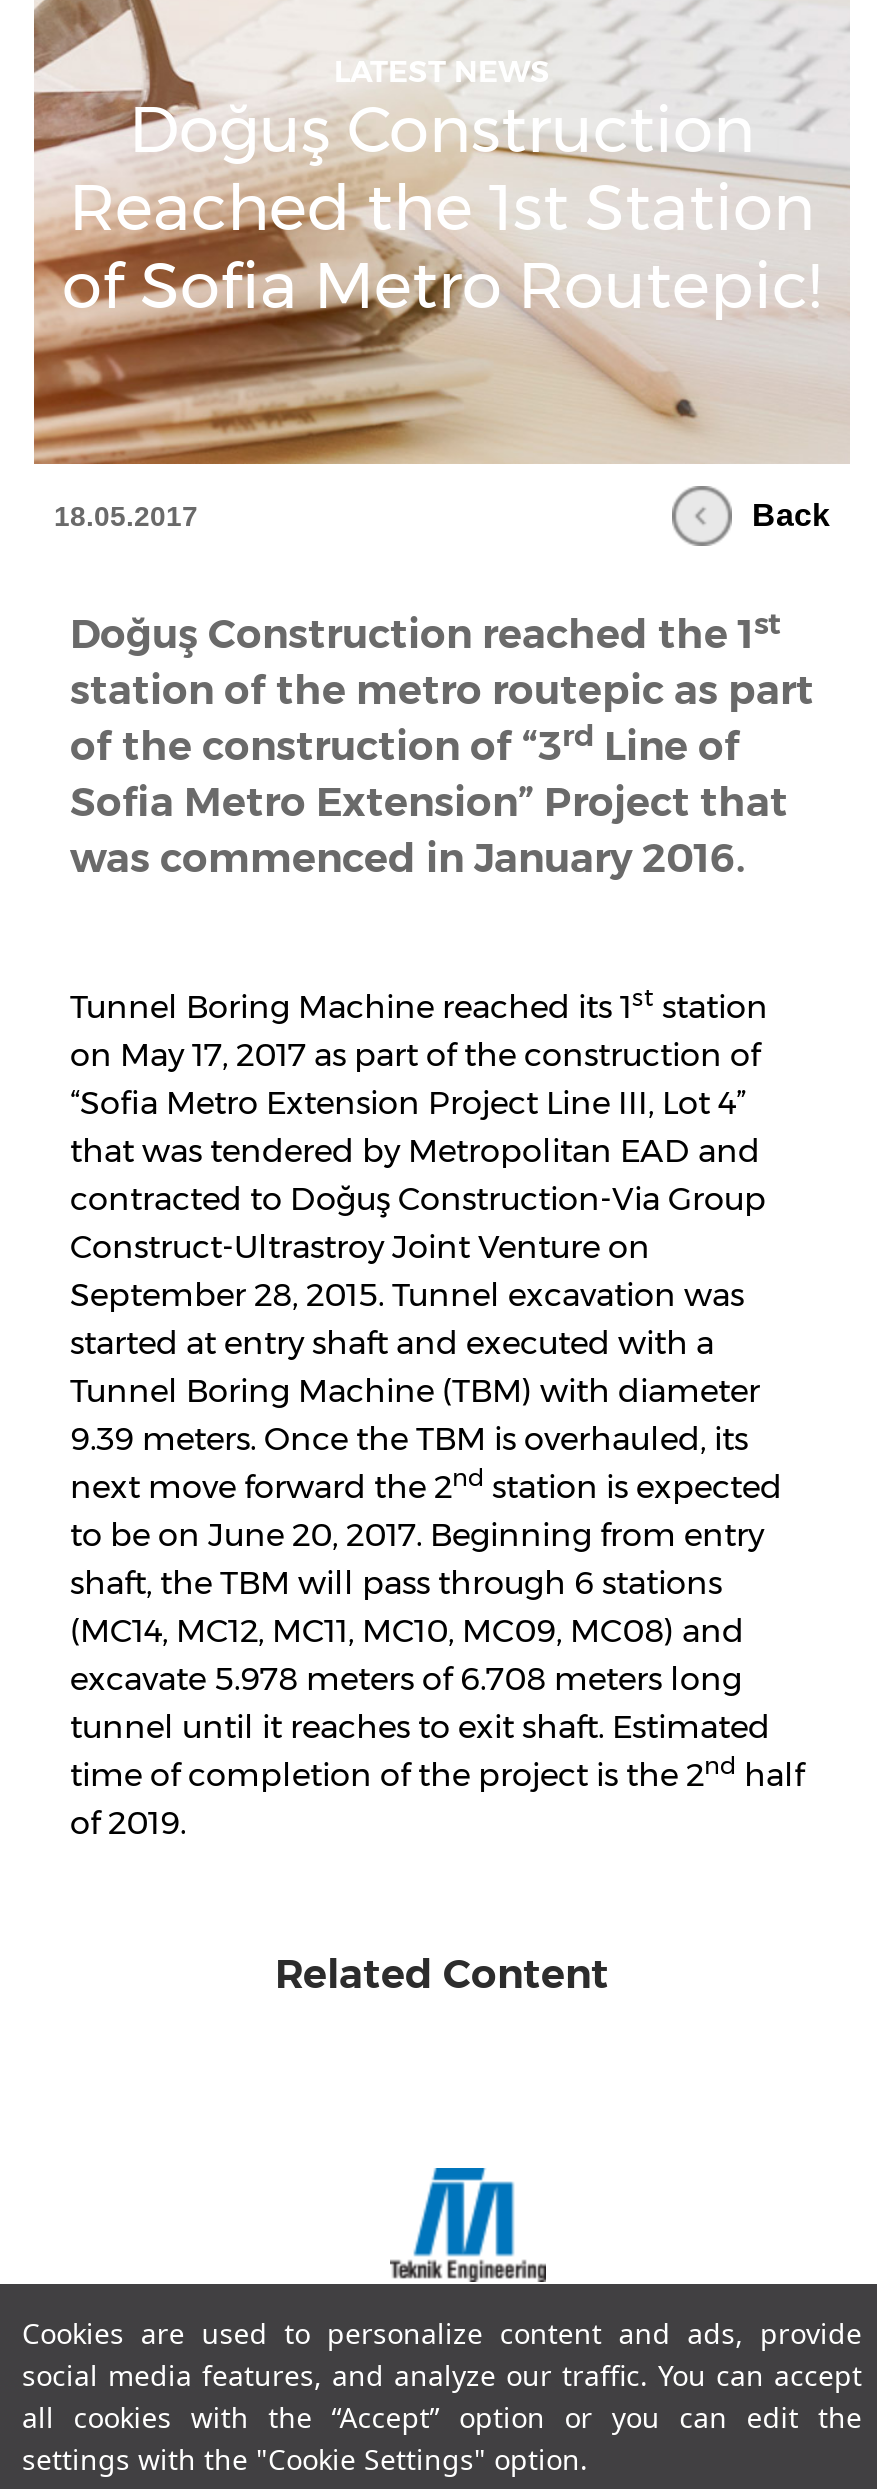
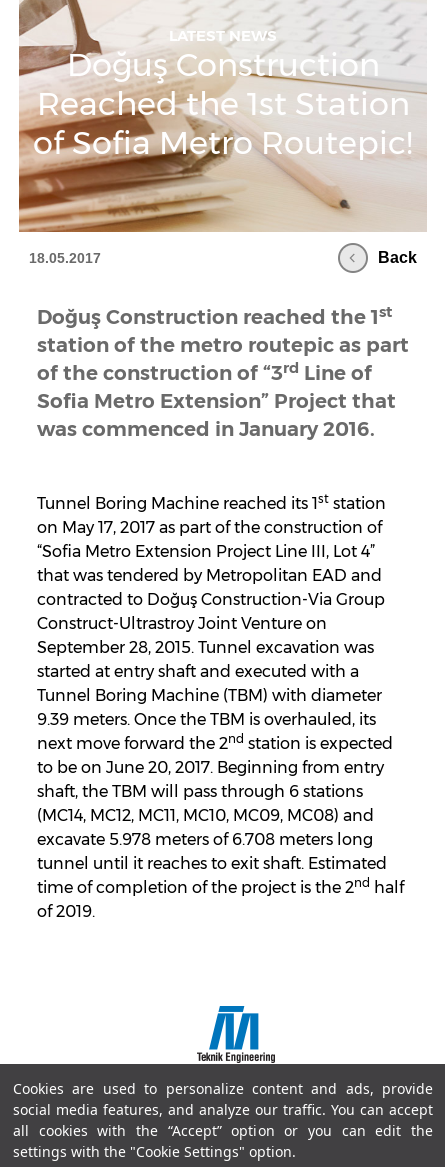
[275,1949,609,1997] Related Content -> none

